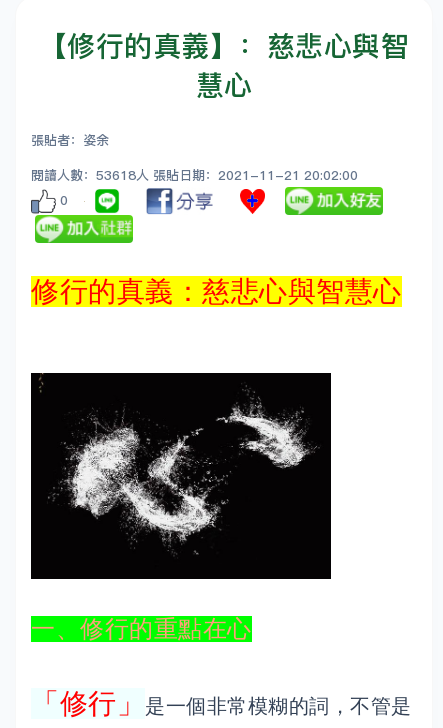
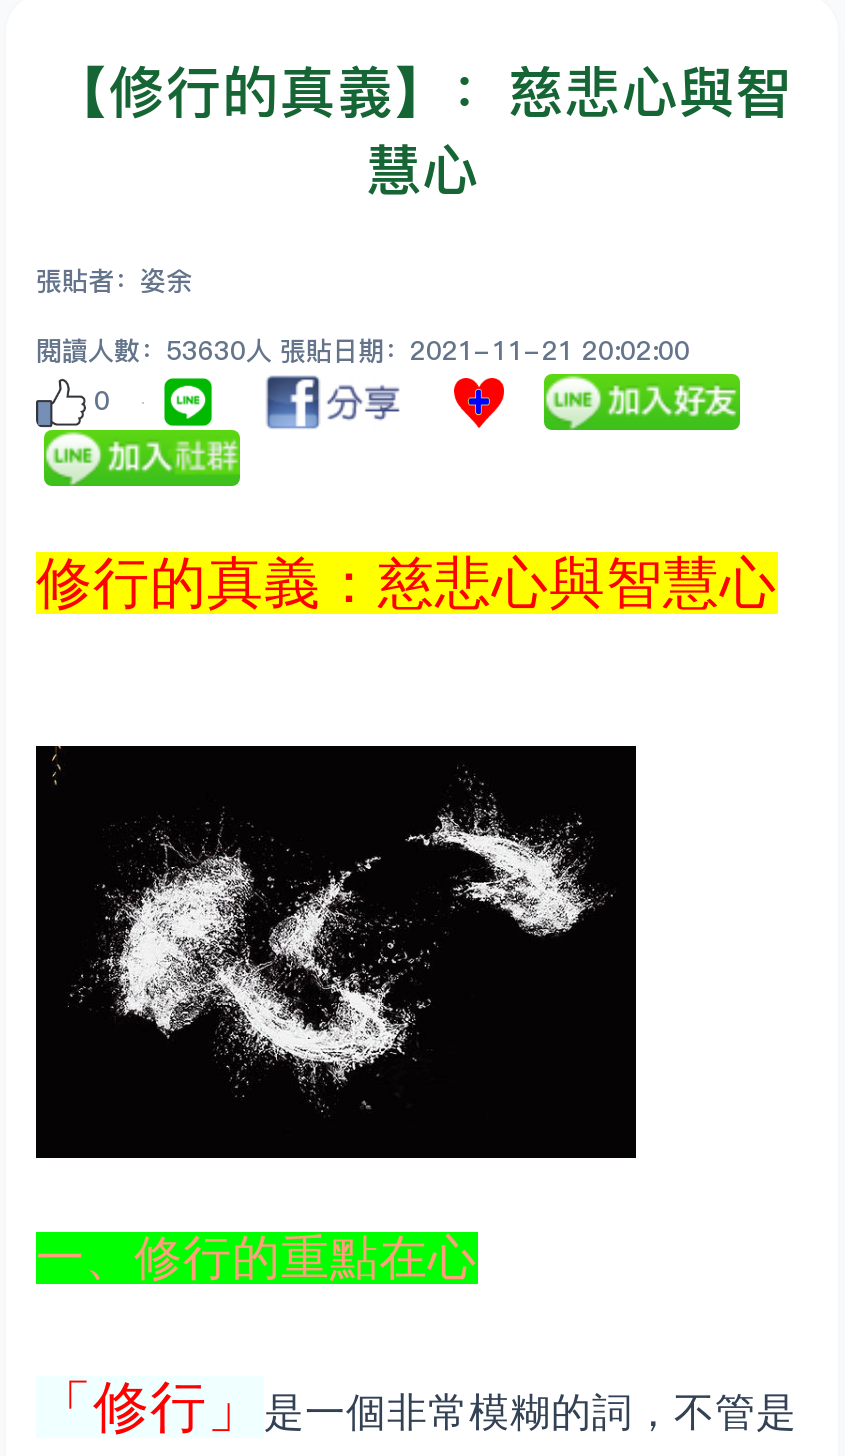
[31,166,358,184] 閱讀人數：53618人 張貼日期：2021-11-21 20:02:00 -> [36,332,690,368] 閱讀人數：53630人 張貼日期：2021-11-21 20:02:00

